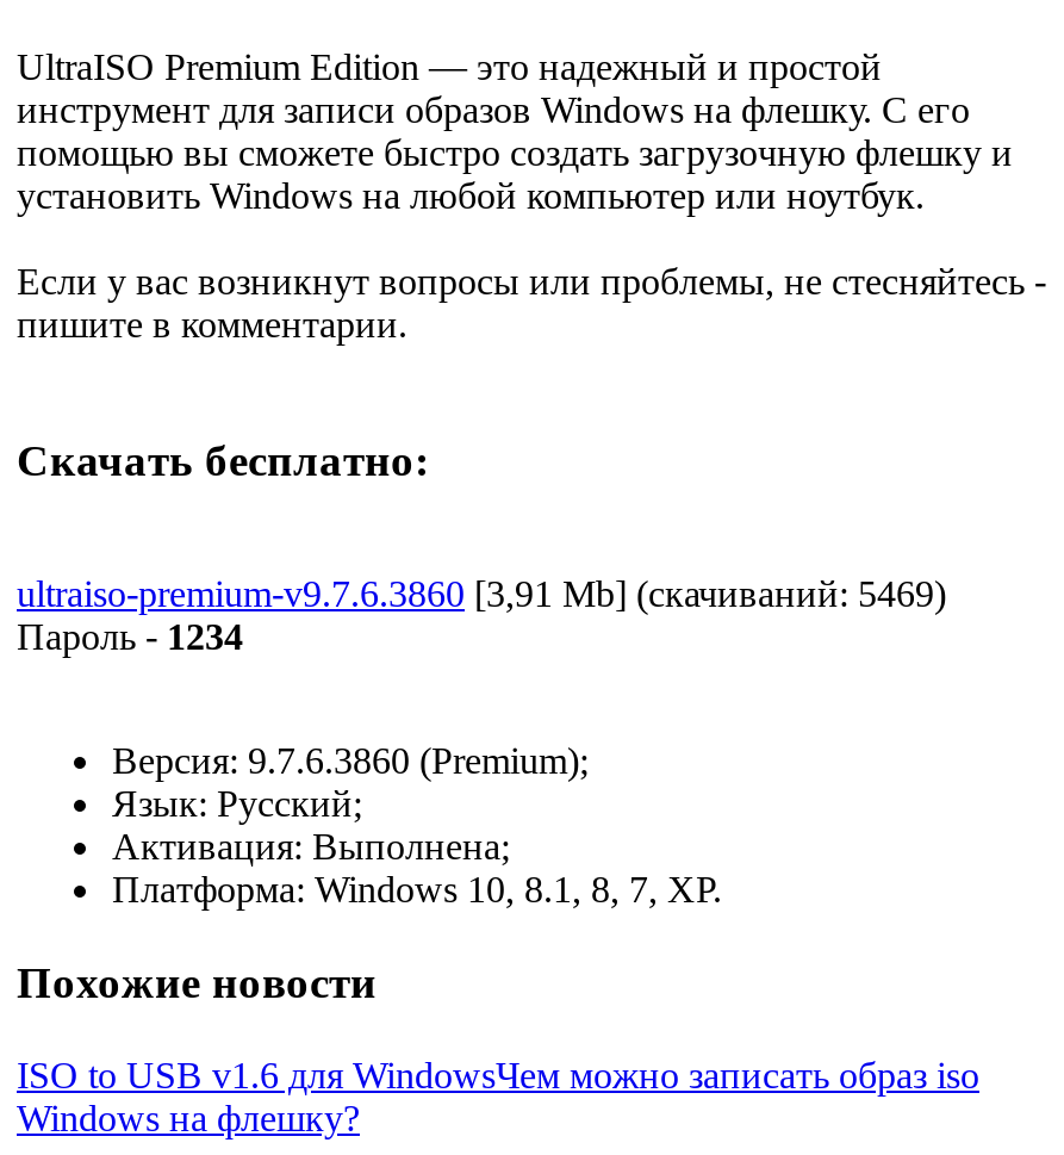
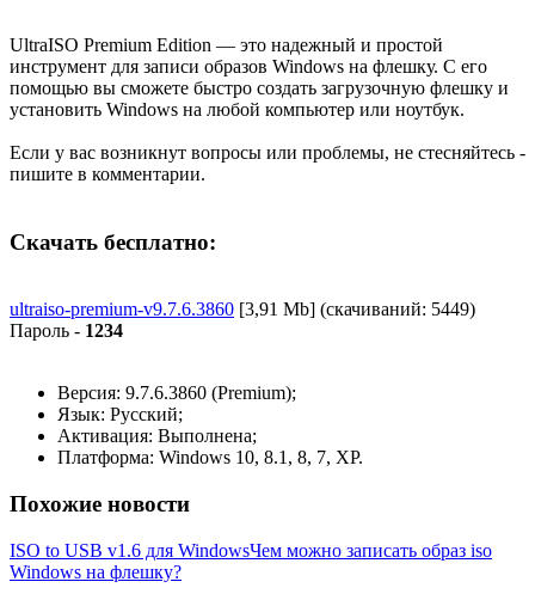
[17,574,946,615] ultraiso-premium-v9.7.6.3860 [3,91 Mb] (cкачиваний: 5469) -> [10,299,475,319] ultraiso-premium-v9.7.6.3860 [3,91 Mb] (cкачиваний: 5449)

